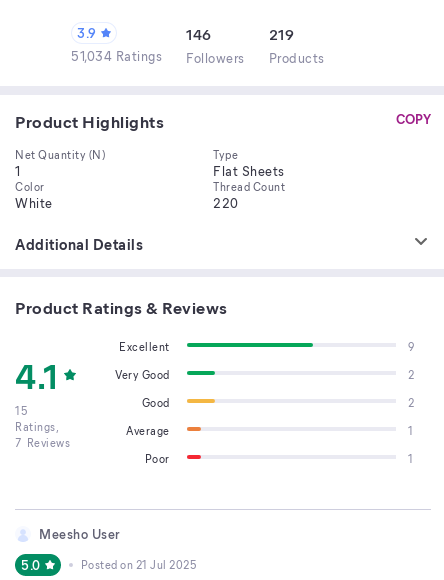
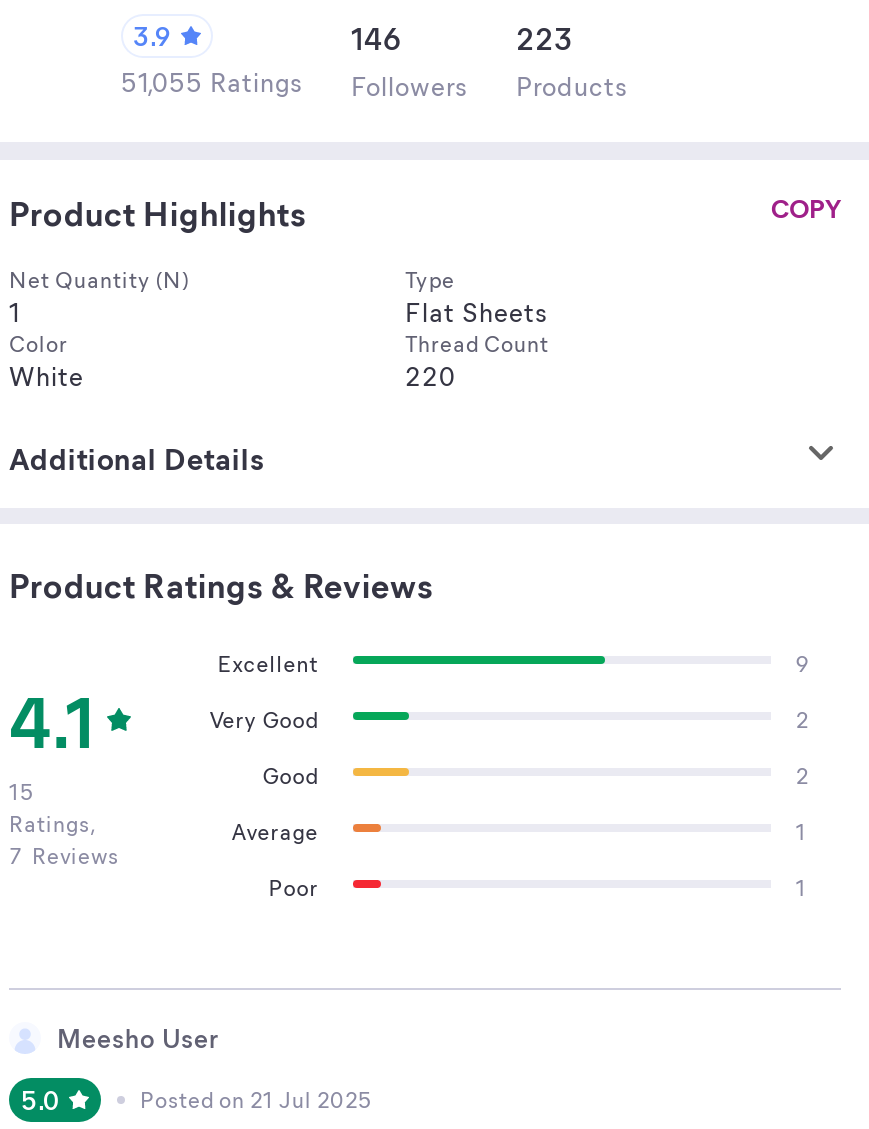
[268,24,294,44] 219 -> [516,18,573,58] 223
[71,47,324,66] 51,034 Ratings Followers Products -> [121,64,628,102] 51,055 Ratings Followers Products

